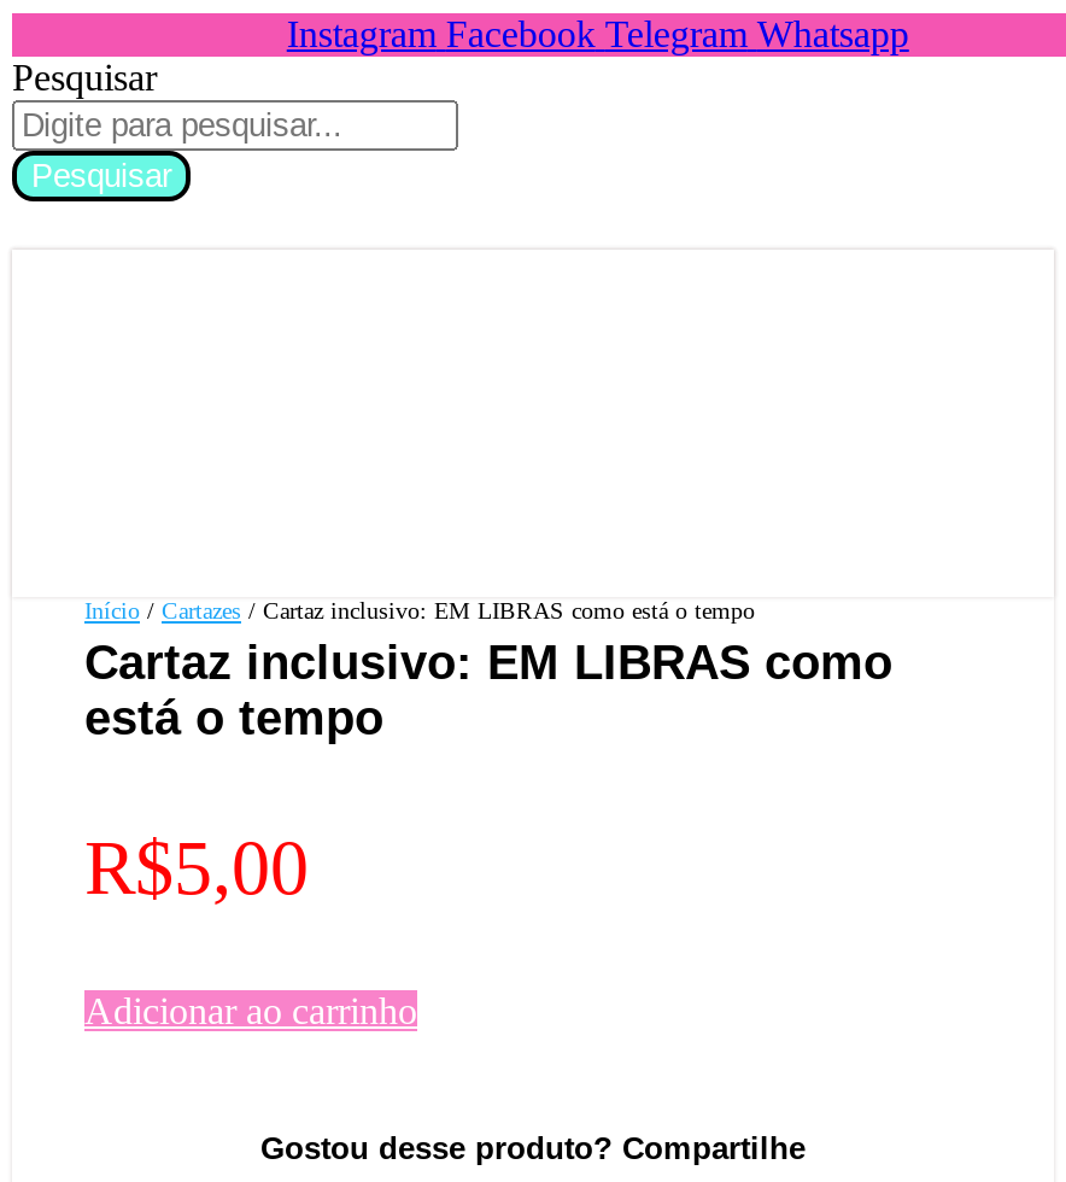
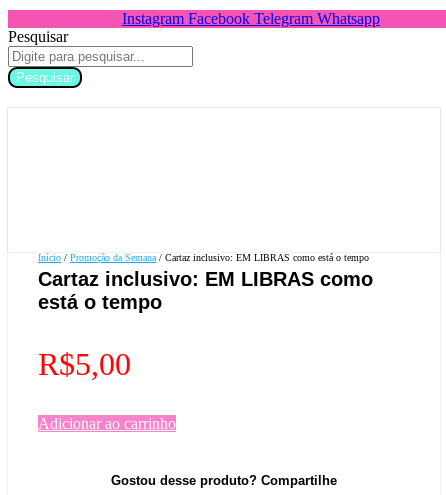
[84,597,755,624] Início / Cartazes / Cartaz inclusivo: EM LIBRAS como está o tempo -> [38,252,369,263] Início / Promoção da Semana / Cartaz inclusivo: EM LIBRAS como está o tempo

